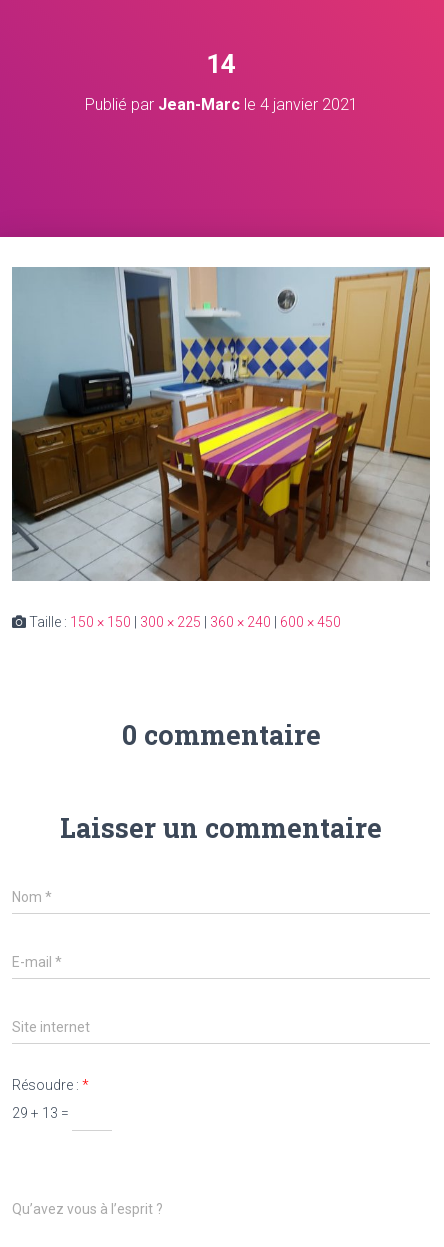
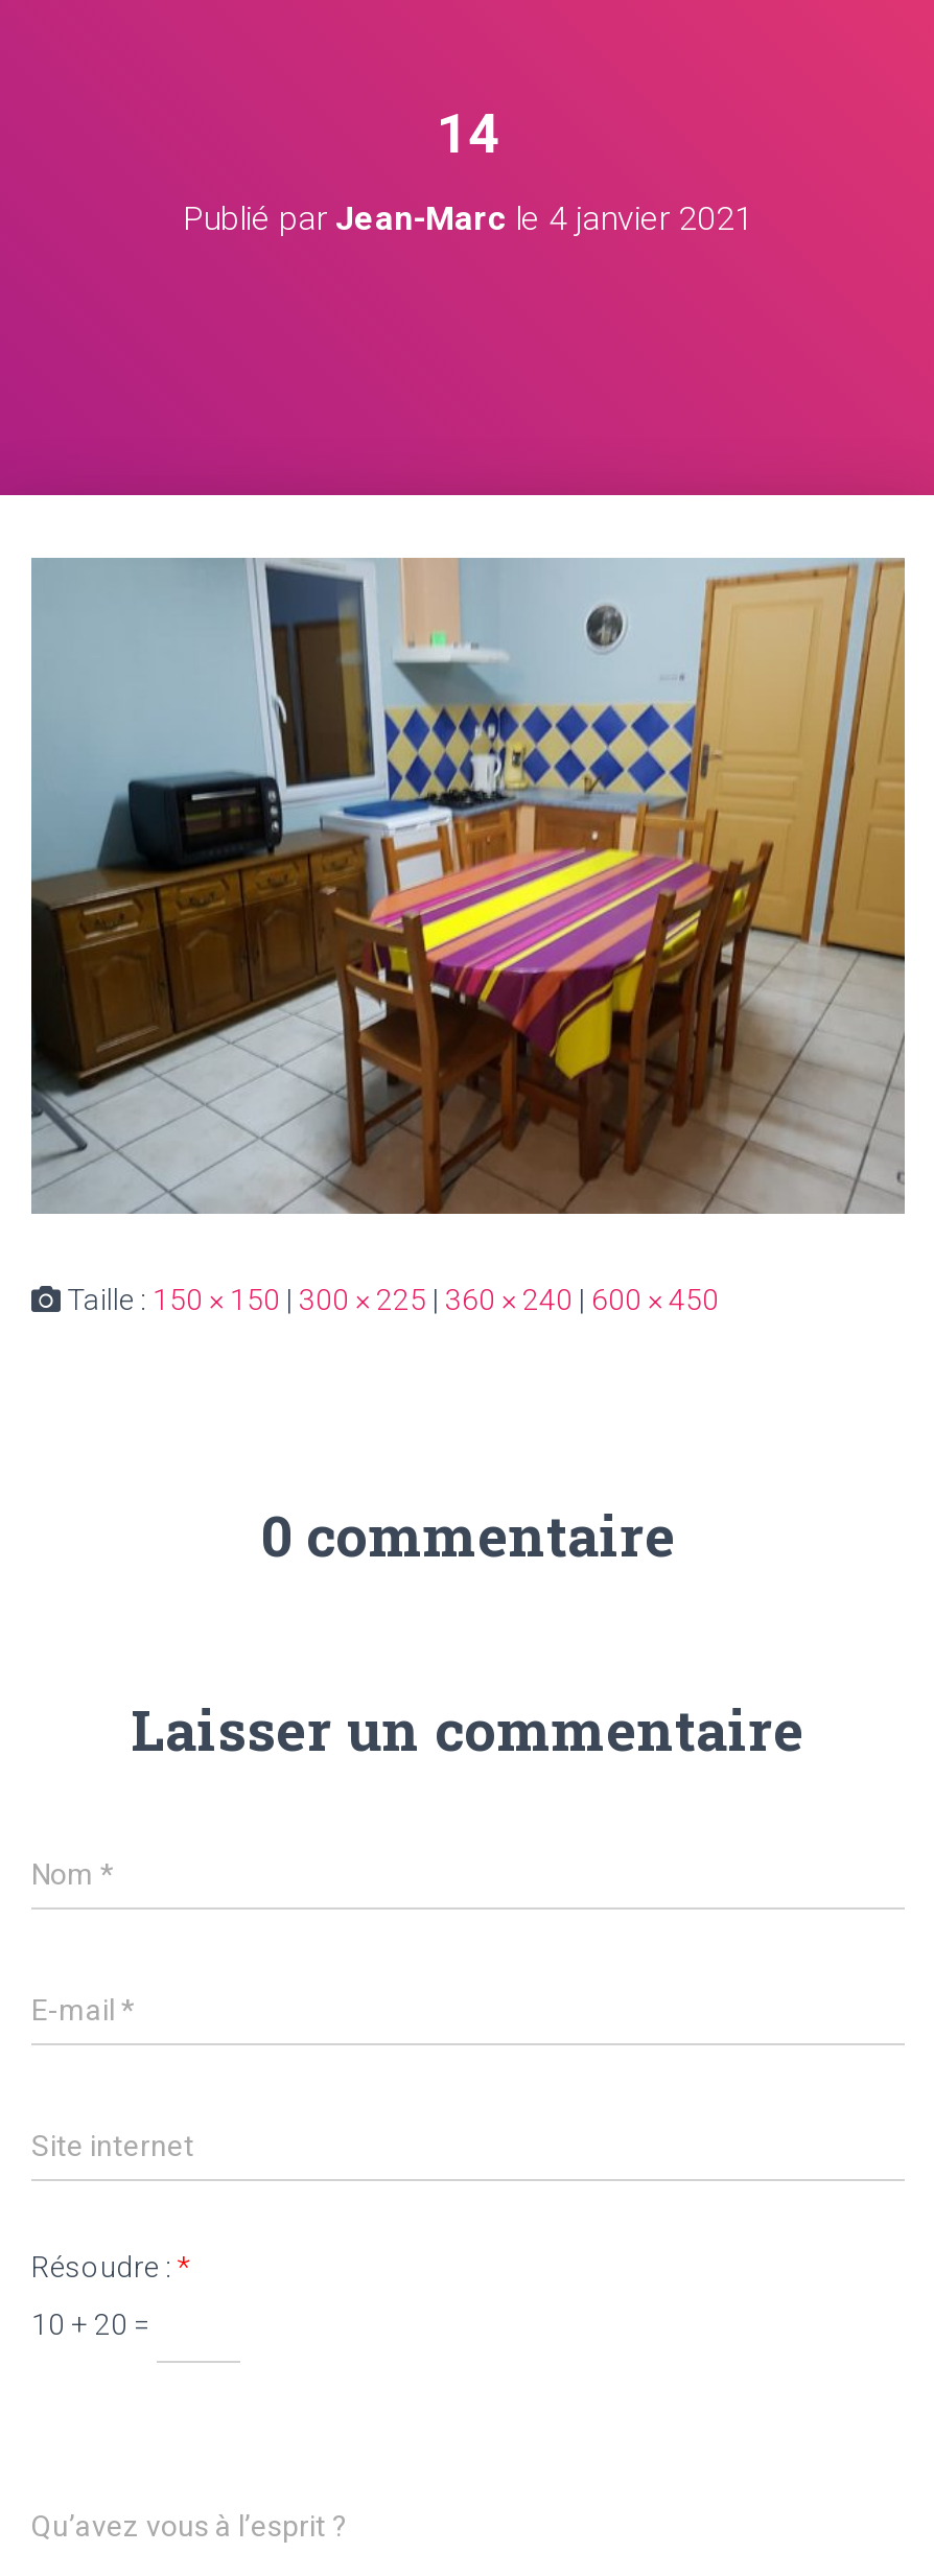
[12,1104,72,1120] 29 + 13 = -> [31,2307,157,2340] 10 + 20 =

